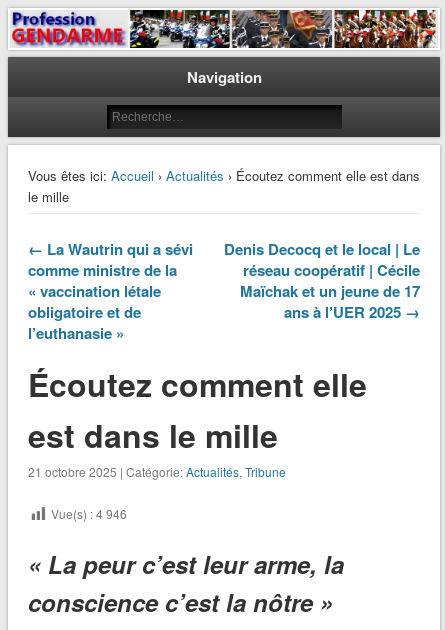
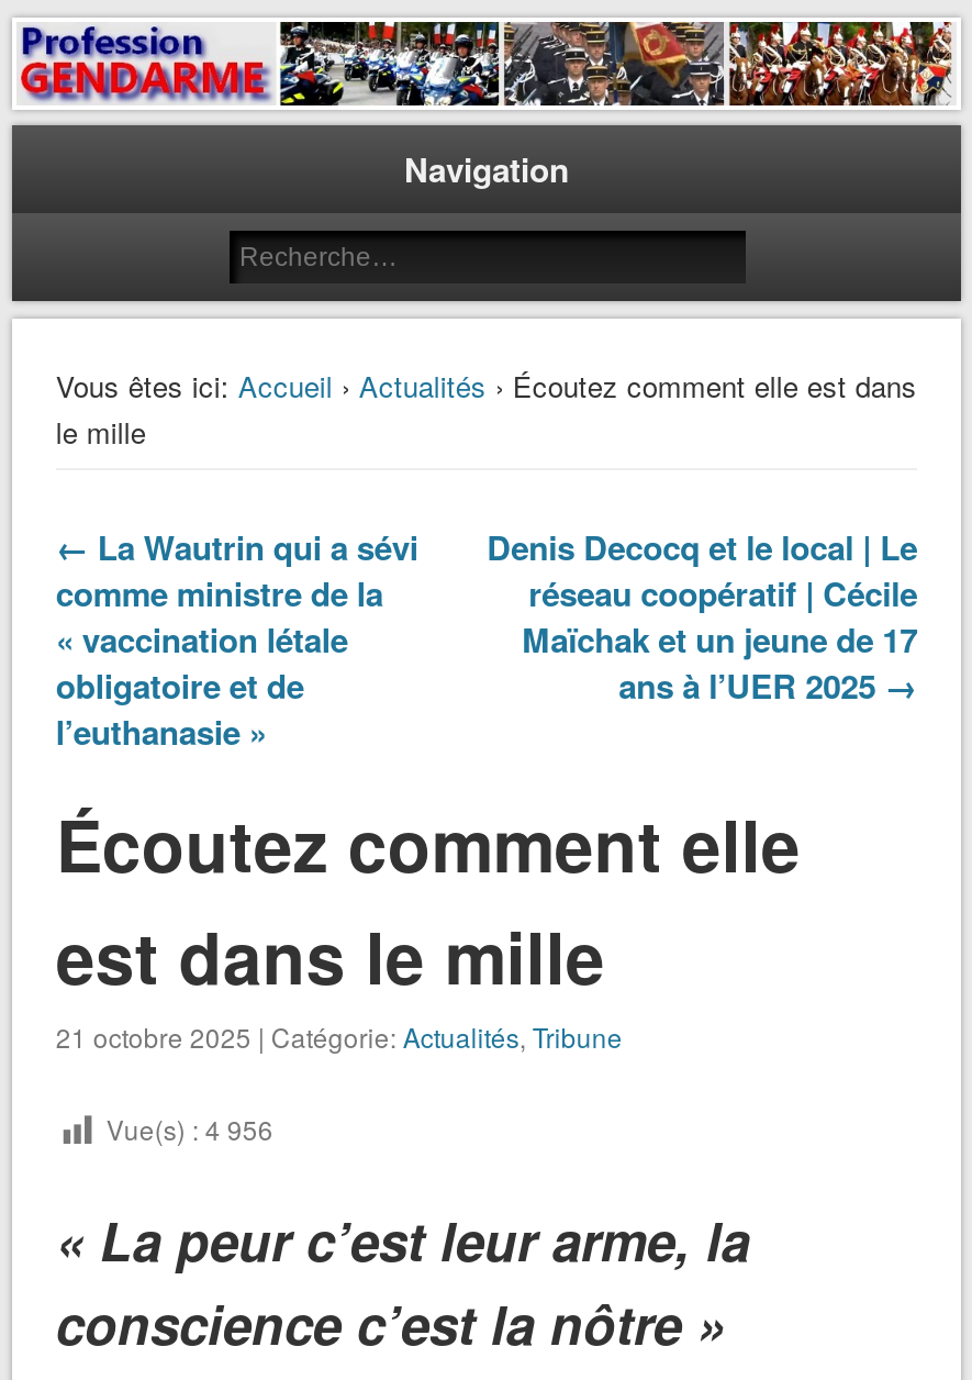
[51,505,127,522] Vue(s) : 4 946 -> [106,1110,273,1148] Vue(s) : 4 956

